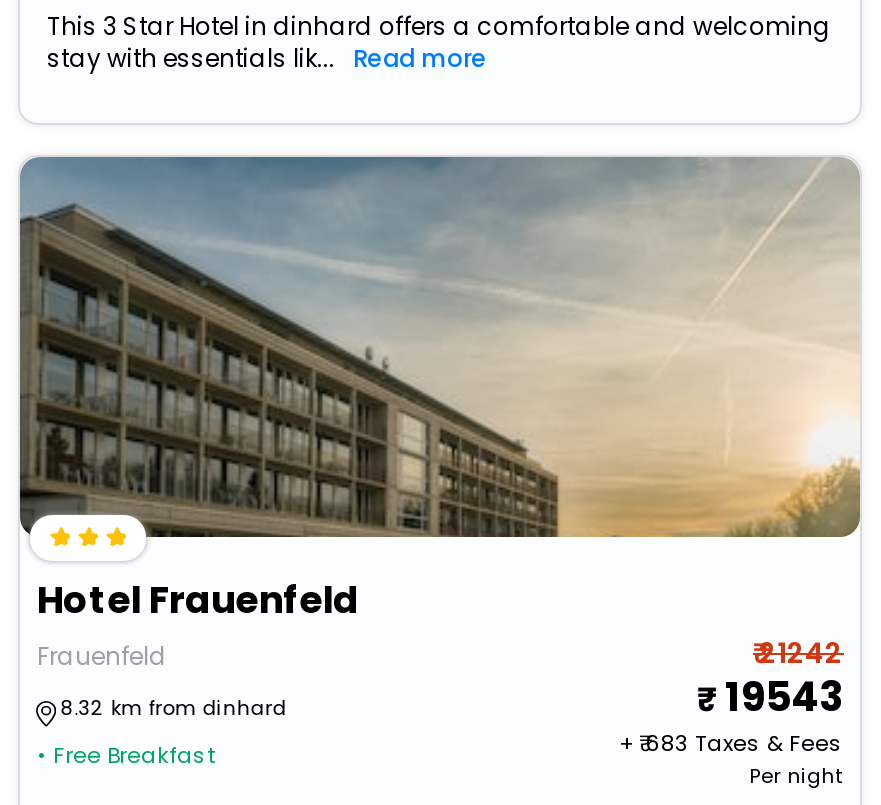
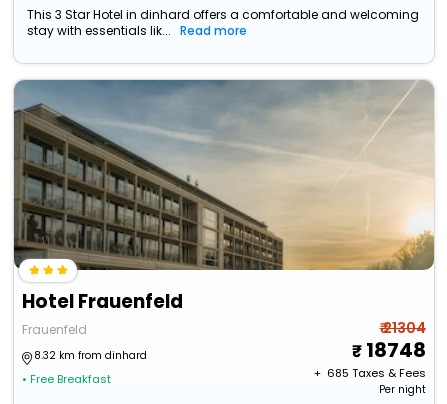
[753,634,843,674] ₹ 21242 -> [379,318,425,338] ₹ 21304
[725,670,843,726] 19543 -> [365,336,425,364] 18748
[619,728,843,760] + ₹683 Taxes & Fees -> [313,365,425,381] + ₹685 Taxes & Fees

